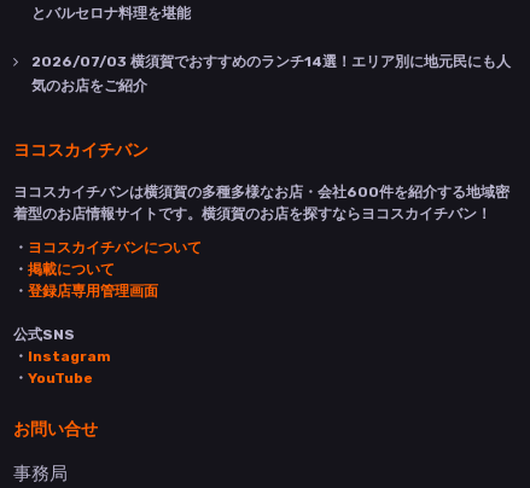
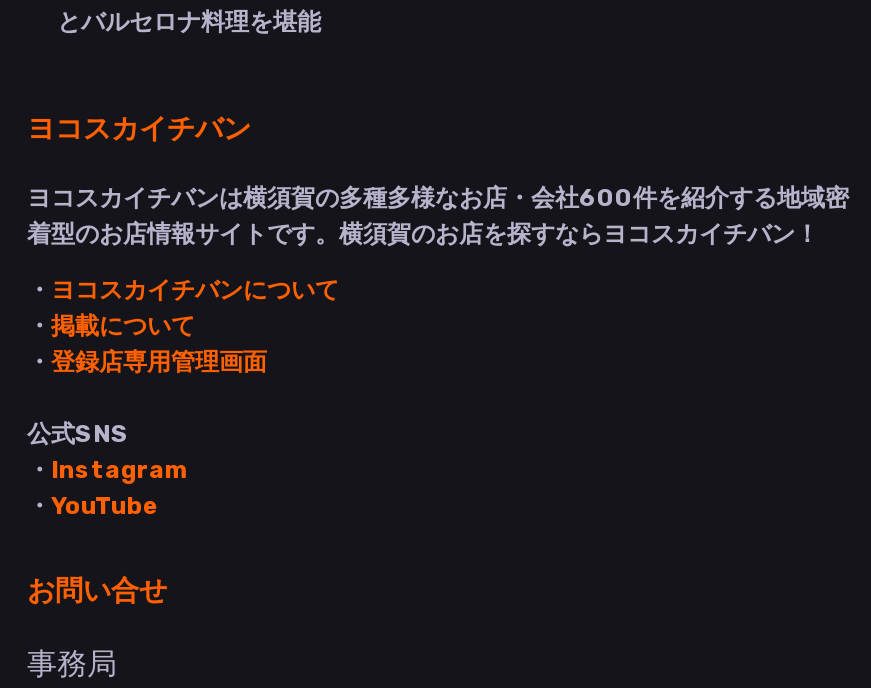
[31,54,511,95] 2026/07/03横須賀でおすすめのランチ14選！エリア別に地元民にも人 | 気のお店をご紹介 -> none

